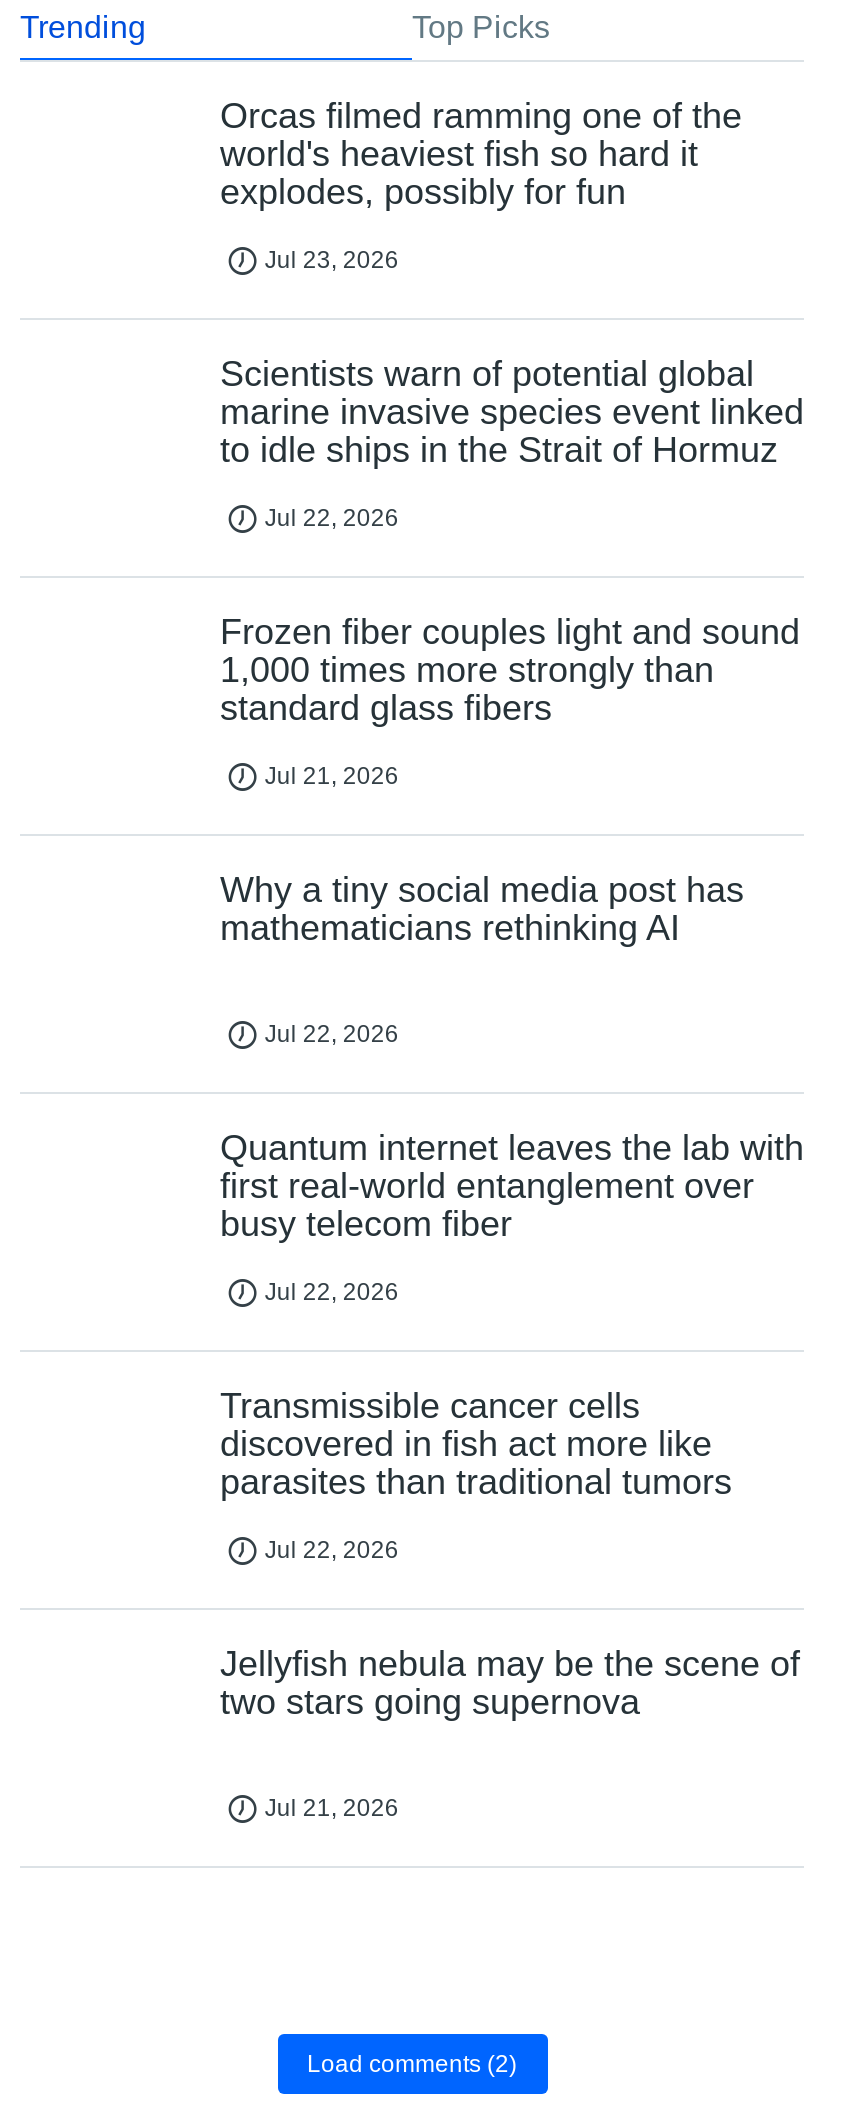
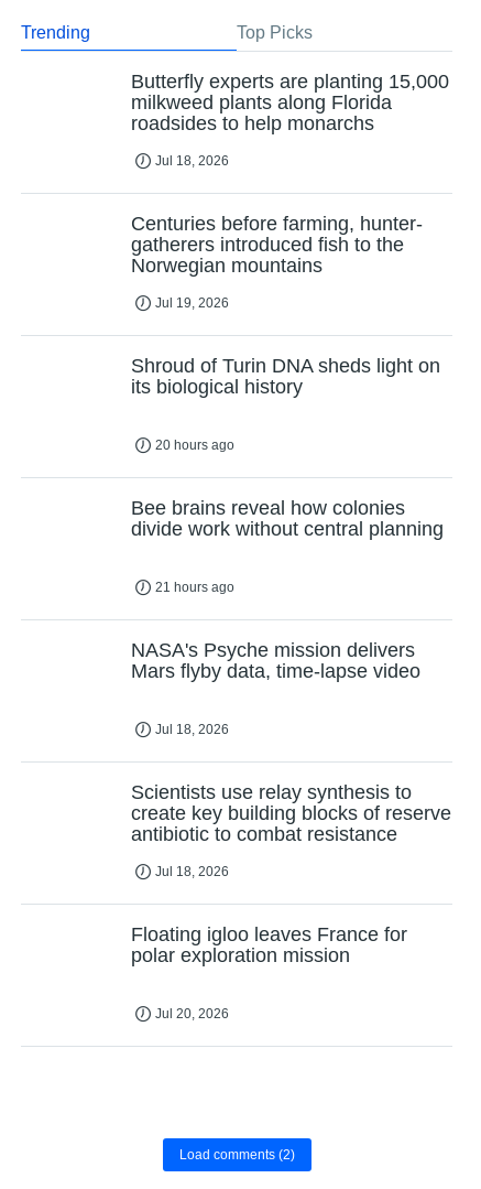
[220,96,742,212] Orcas filmed ramming one of the | world's heaviest fish so hard it | explodes, possibly for fun -> [131,70,449,134] Butterfly experts are planting 15,000 | milkweed plants along Florida | roadsides to help monarchs
[265,246,399,274] Jul 23, 2026 -> [156,153,229,168] Jul 18, 2026
[220,354,804,470] Scientists warn of potential global | marine invasive species event linked | to idle ships in the Strait of Hormuz -> [131,212,423,276] Centuries before farming, hunter- | gatherers introduced fish to the | Norwegian mountains
[265,504,399,532] Jul 22, 2026 -> [156,295,229,311] Jul 19, 2026
[220,612,800,728] Frozen fiber couples light and sound | 1,000 times more strongly than | standard glass fibers -> [131,355,440,398] Shroud of Turin DNA sheds light on | its biological history
[265,762,399,790] Jul 21, 2026 -> [156,437,235,453] 20 hours ago
[220,870,744,948] Why a tiny social media post has | mathematicians rethinking AI -> [131,497,444,540] Bee brains reveal how colonies | divide work without central planning
[265,1020,399,1048] Jul 22, 2026 -> [156,579,235,595] 21 hours ago
[220,1128,804,1244] Quantum internet leaves the lab with | first real-world entanglement over | busy telecom fiber -> [131,639,420,682] NASA's Psyche mission delivers | Mars flyby data, time-lapse video
[265,1278,399,1306] Jul 22, 2026 -> [156,722,229,737] Jul 18, 2026
[220,1386,732,1502] Transmissible cancer cells | discovered in fish act more like | parasites than traditional tumors -> [131,781,451,845] Scientists use relay synthesis to | create key building blocks of reserve | antibiotic to combat resistance
[265,1536,399,1564] Jul 22, 2026 -> [156,864,229,879] Jul 18, 2026
[220,1644,800,1722] Jellyfish nebula may be the scene of | two stars going supernova -> [131,923,407,966] Floating igloo leaves France for | polar exploration mission
[265,1794,399,1822] Jul 21, 2026 -> [156,1006,229,1021] Jul 20, 2026

